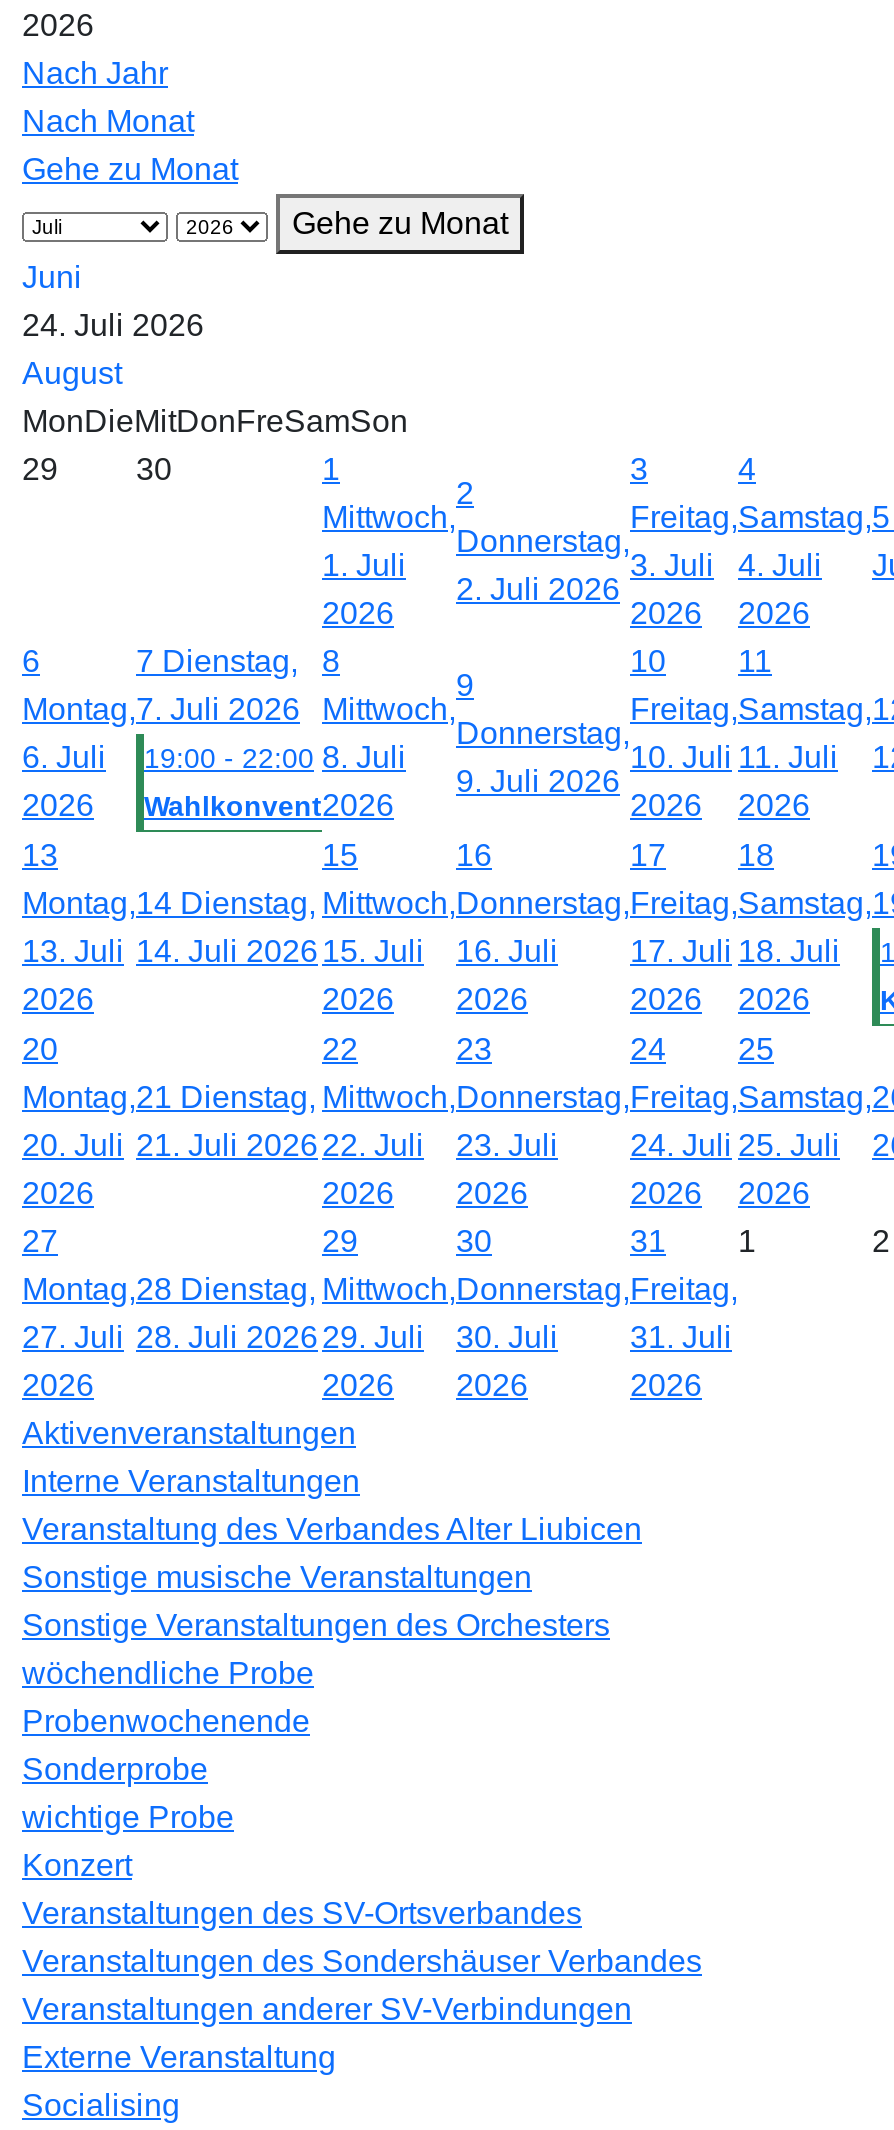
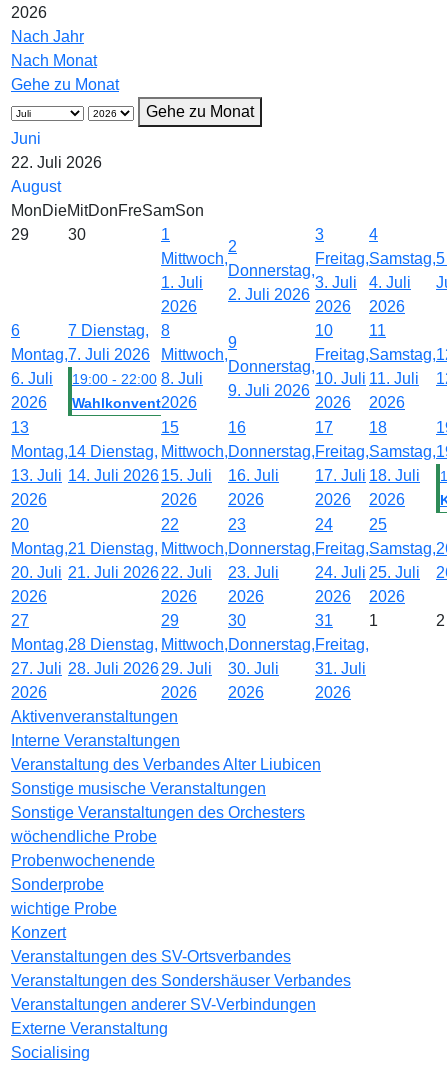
[22,308,204,342] 24. Juli 2026 -> [11,154,102,171] 22. Juli 2026

